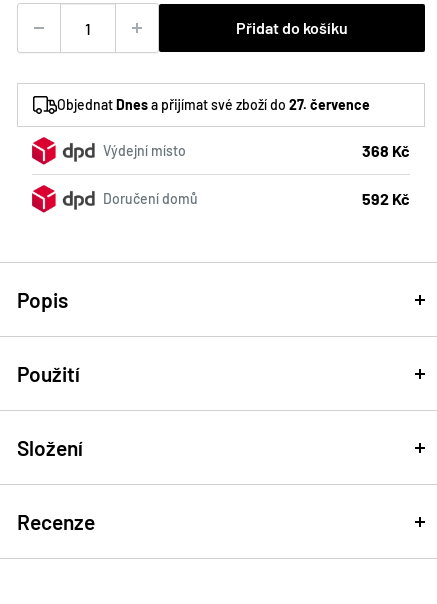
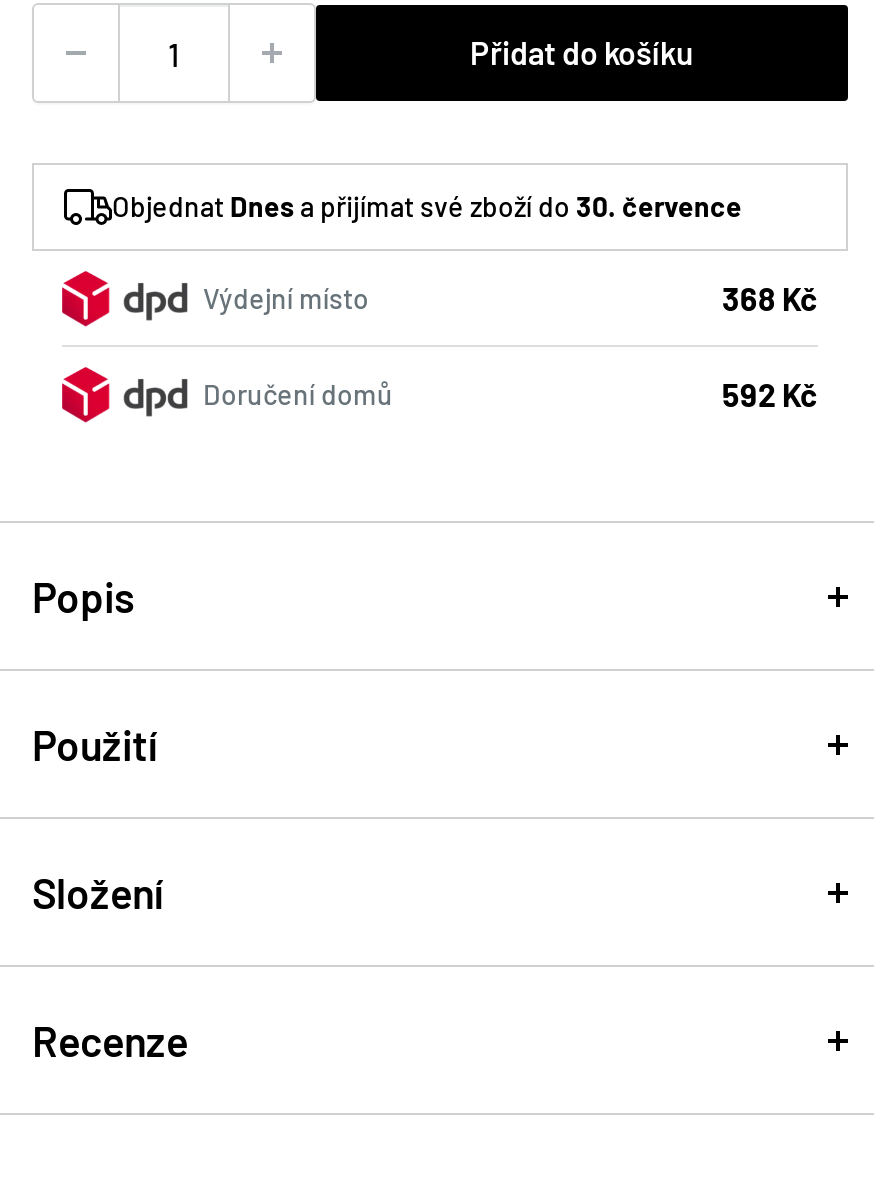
[57,96,370,113] Objednat Dnes a přijímat své zboží do 27. července -> [112,189,742,223] Objednat Dnes a přijímat své zboží do 30. července

